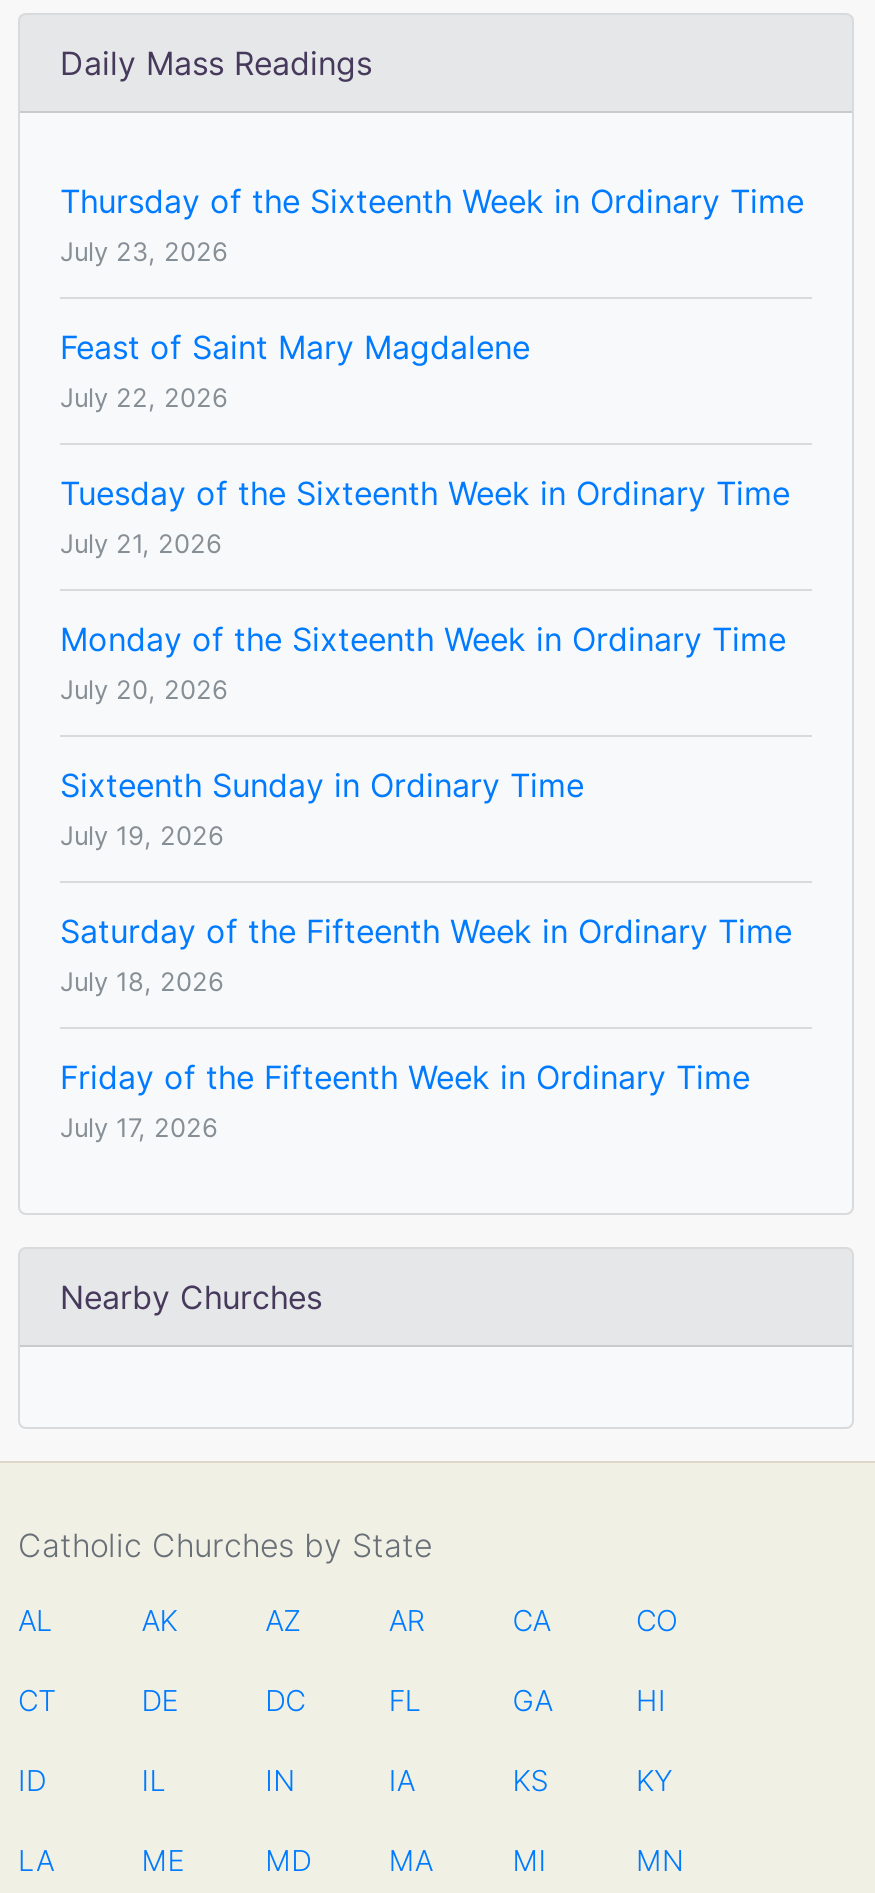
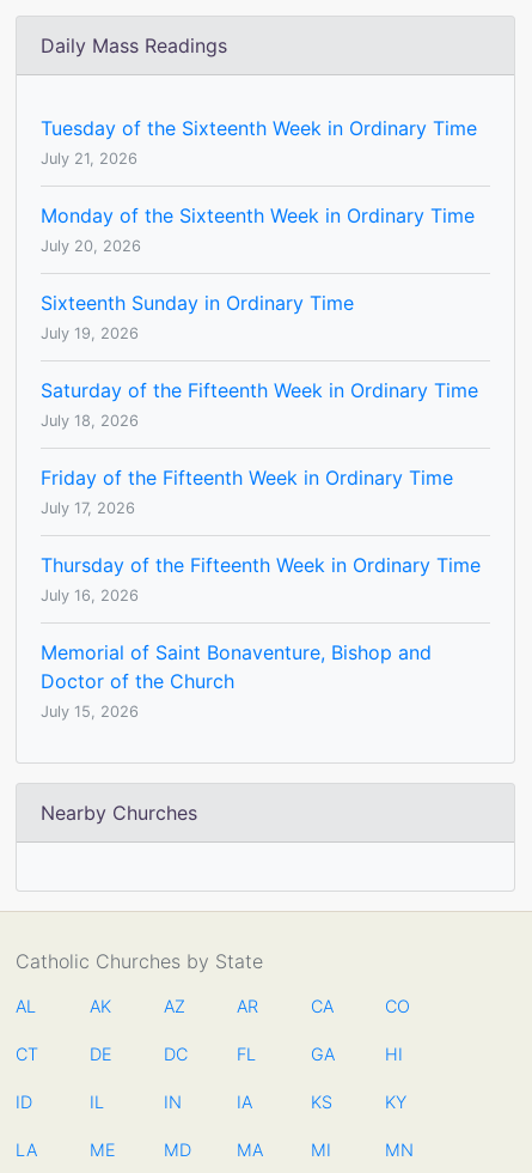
[60,181,804,413] Thursday of the Sixteenth Week in Ordinary Time | July 23, 2026 | Feast of Saint Mary Magdalene | July 22, 2026 -> none
moved [60,473,792,1143] -> [41,116,478,517]: Tuesday of the Sixteenth Week in Ordinary Time | July 21, 2026 | Monday of the Sixteenth Week in Ordinary Time | ... | Friday of the Fifteenth Week in Ordinary Time | July 17, 2026
none -> [41,553,481,721] Thursday of the Fifteenth Week in Ordinary Time | July 16, 2026 | Memorial of Saint Bonaventure, Bishop and | Doctor of the Church | July 15, 2026

